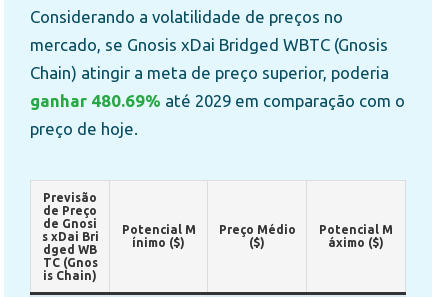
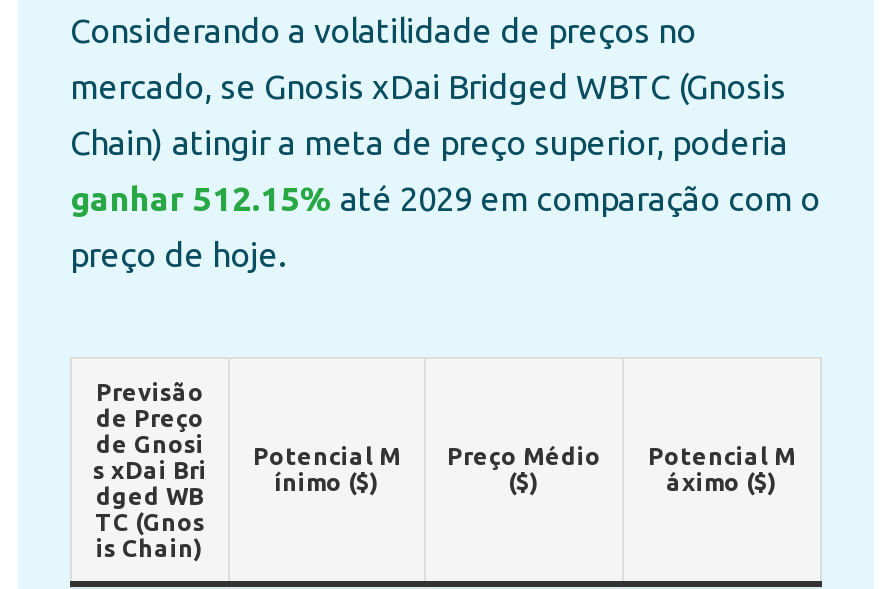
[30,91,405,110] ganhar 480.69% até 2029 em comparação com o -> [70,179,820,217] ganhar 512.15% até 2029 em comparação com o

